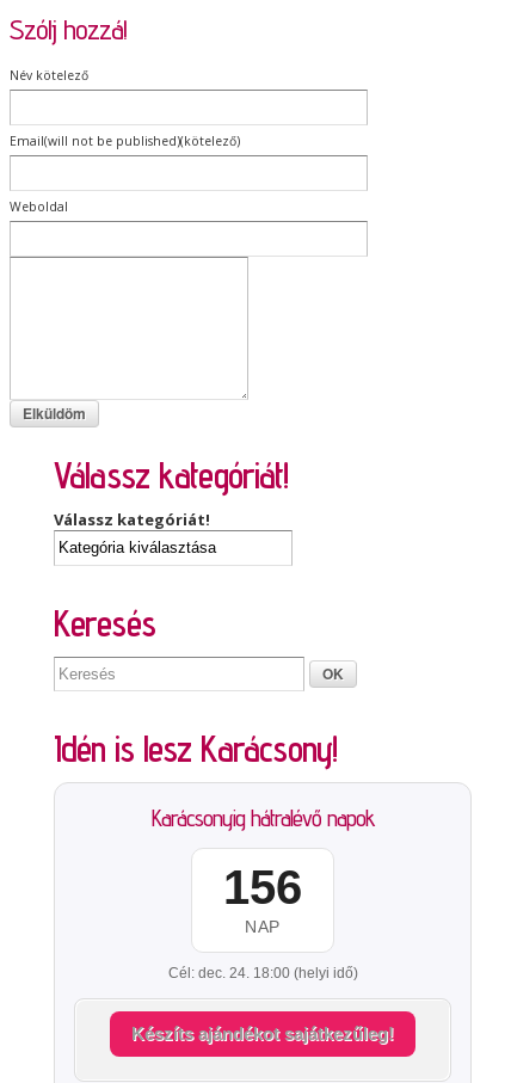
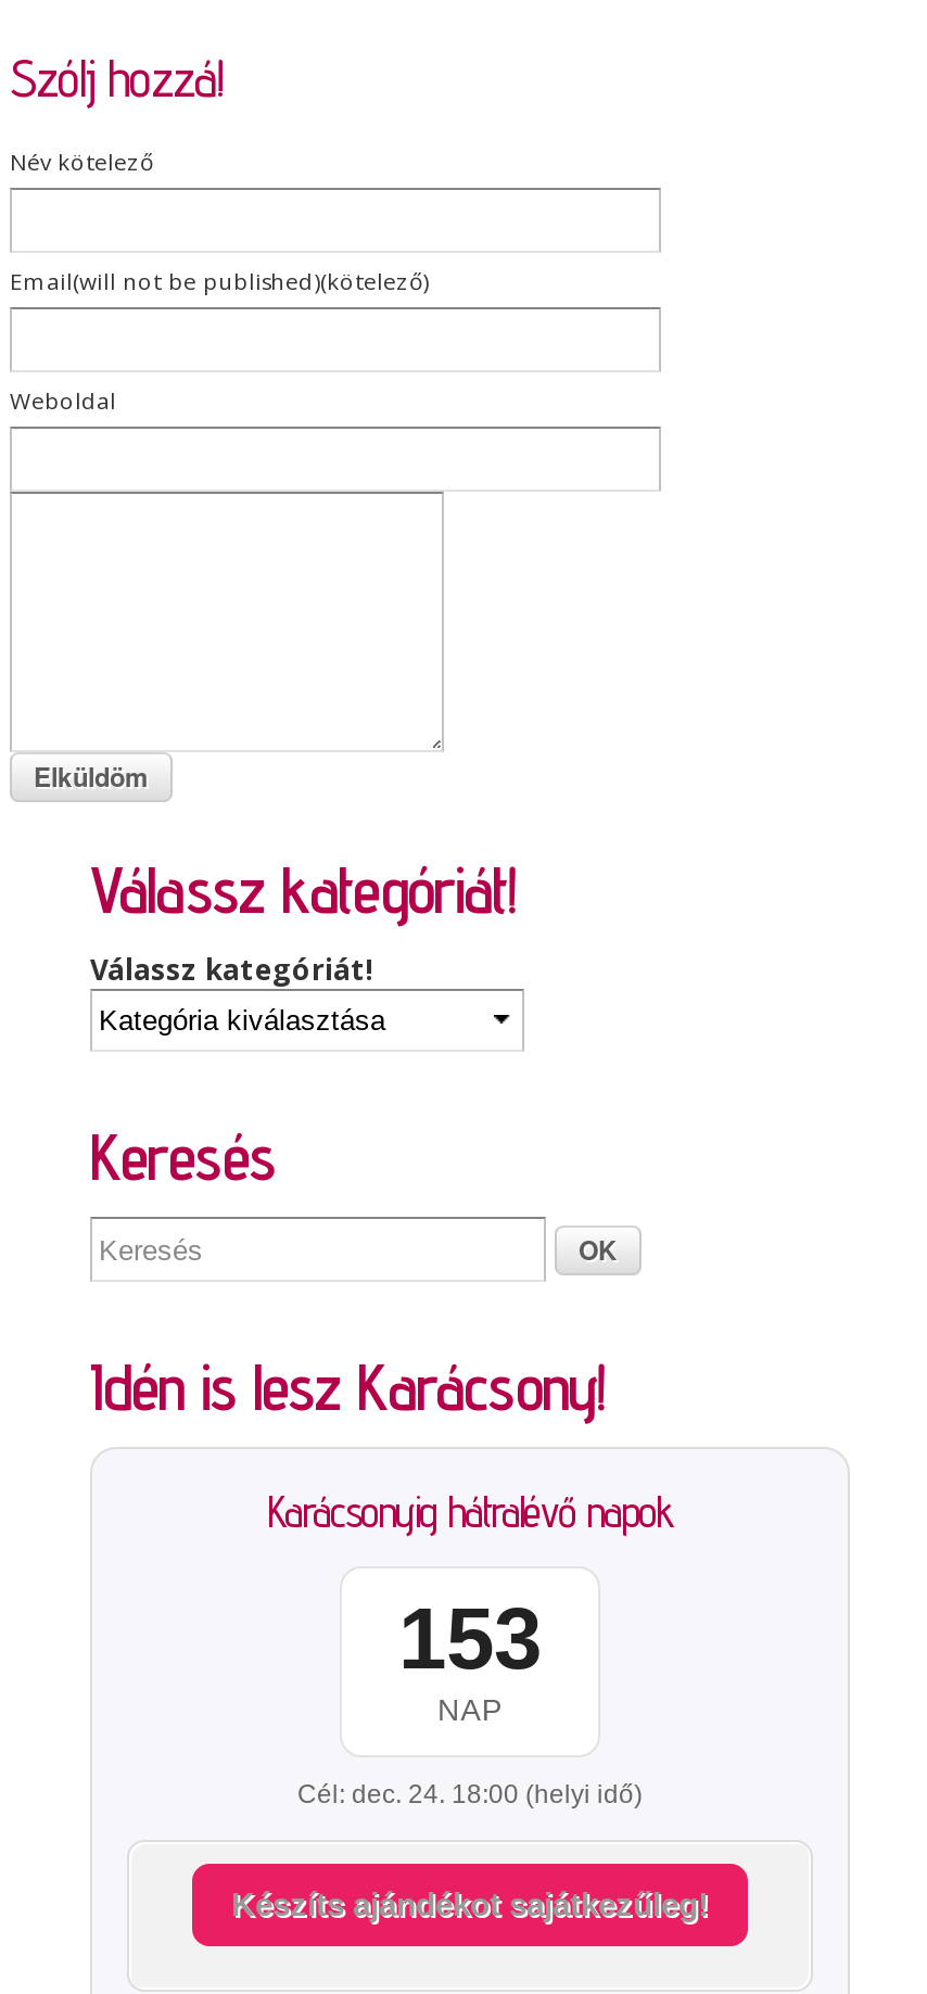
[223,862,302,914] 156 -> [398,1591,542,1687] 153

